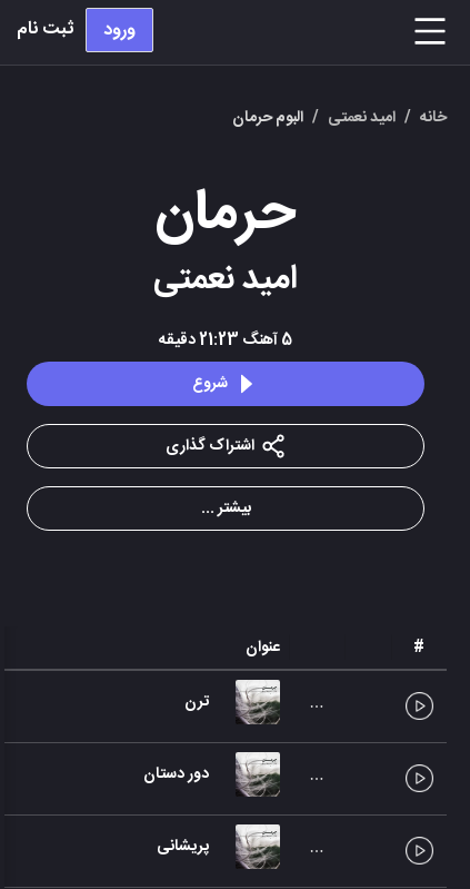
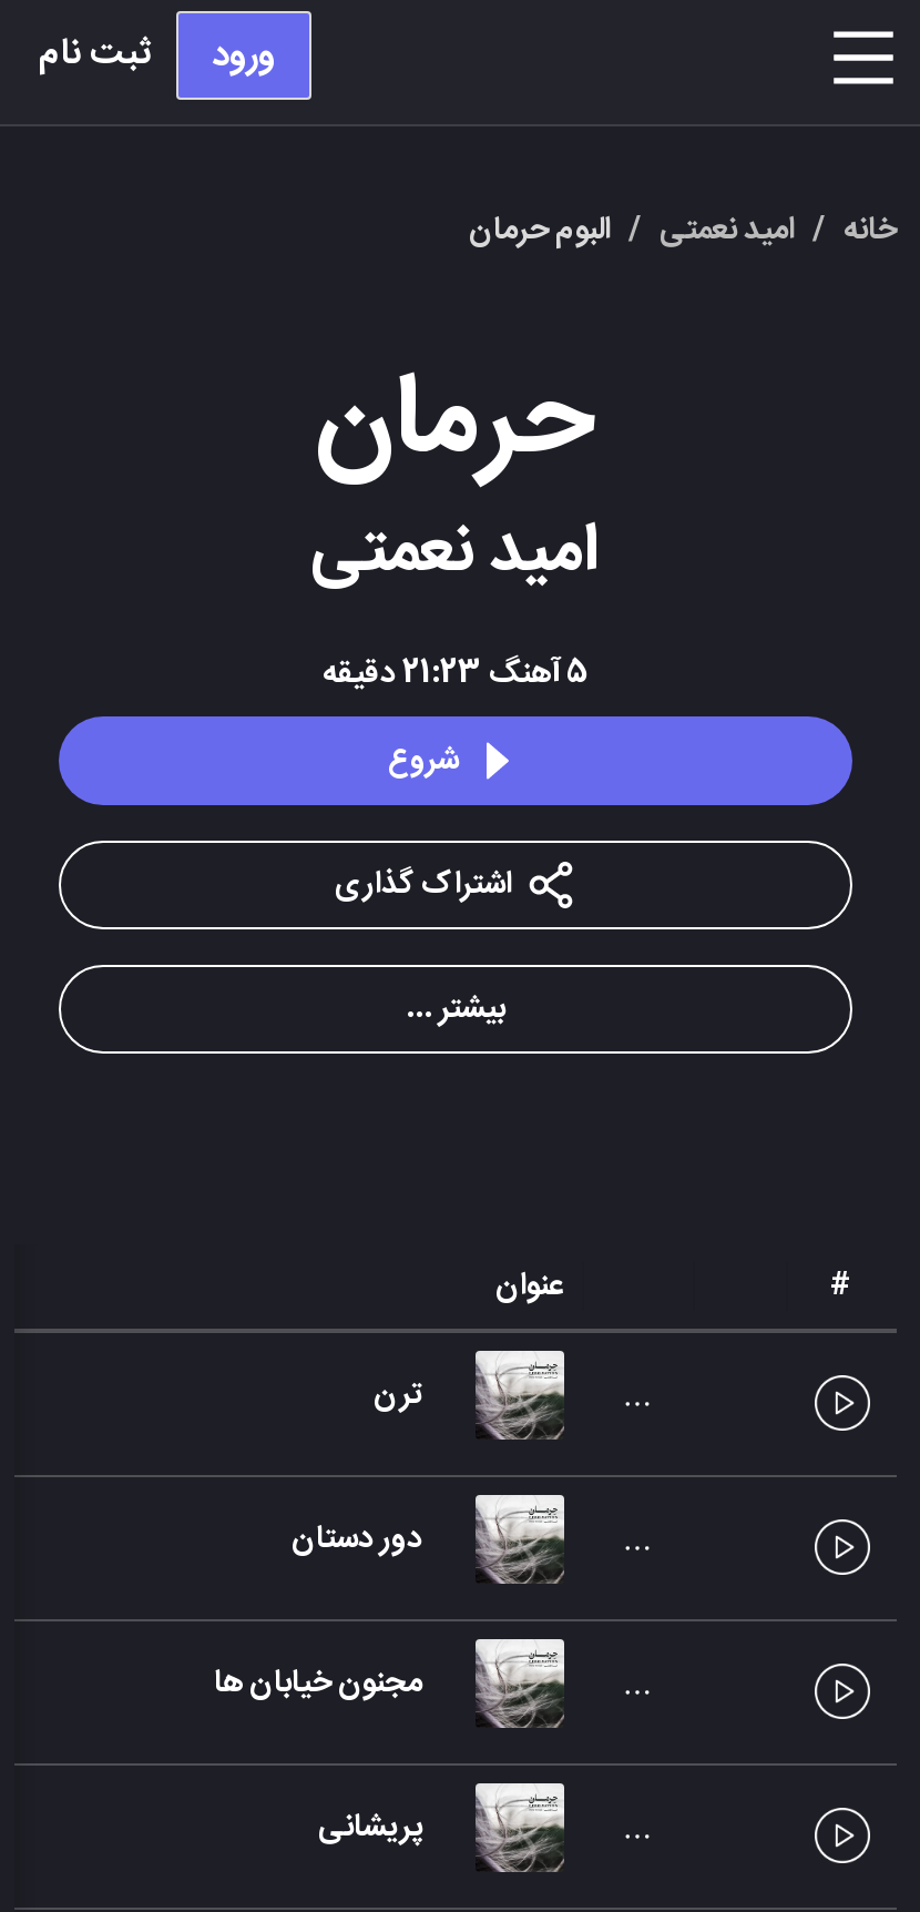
none -> [214,1657,422,1710] مجنون خیابان ها

